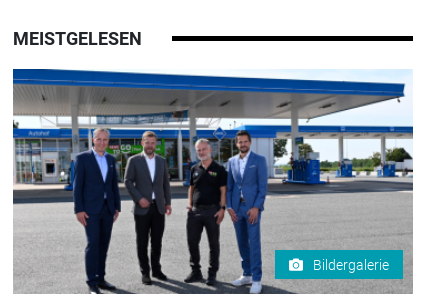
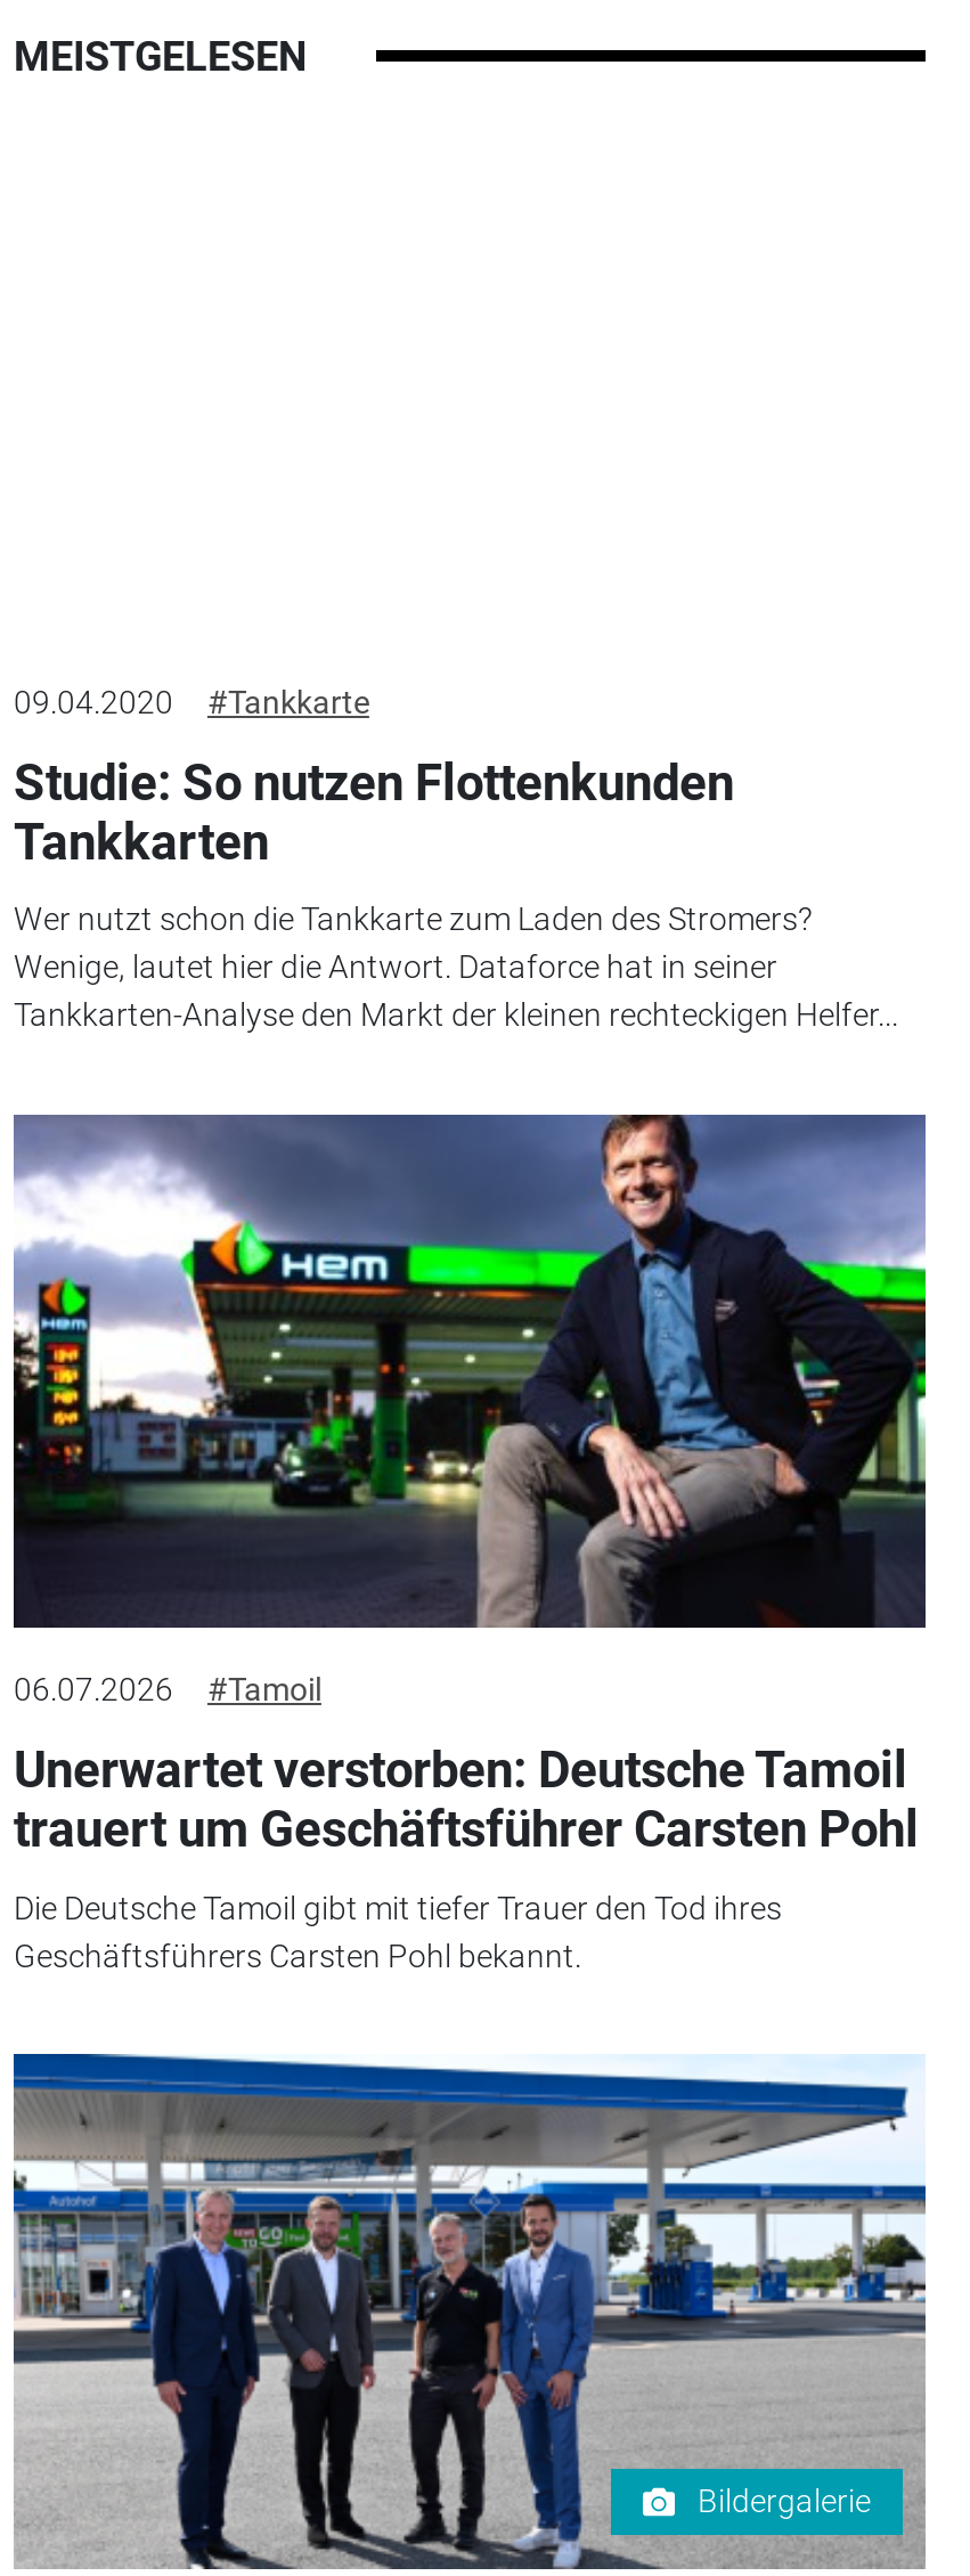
none -> [11,1112,928,1974] [image] | 06.07.2026 | #Tamoil | Unerwartet verstorben: Deutsche Tamoil | trauert um Geschäftsführer Carsten Pohl | Die Deutsche Tamoil gibt mit tiefer Trauer den Tod ihres | Geschäftsführers Carsten Pohl bekannt.
none -> [14,683,898,1033] 09.04.2020 | #Tankkarte | Studie: So nutzen Flottenkunden | Tankkarten | Wer nutzt schon die Tankkarte zum Laden des Stromers? | Wenige, lautet hier die Antwort. Dataforce hat in seiner | Tankkarten-Analyse den Markt der kleinen rechteckigen Helfer...

